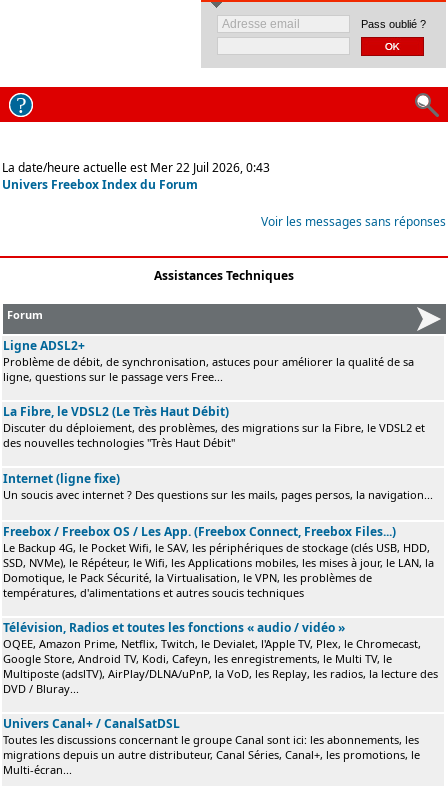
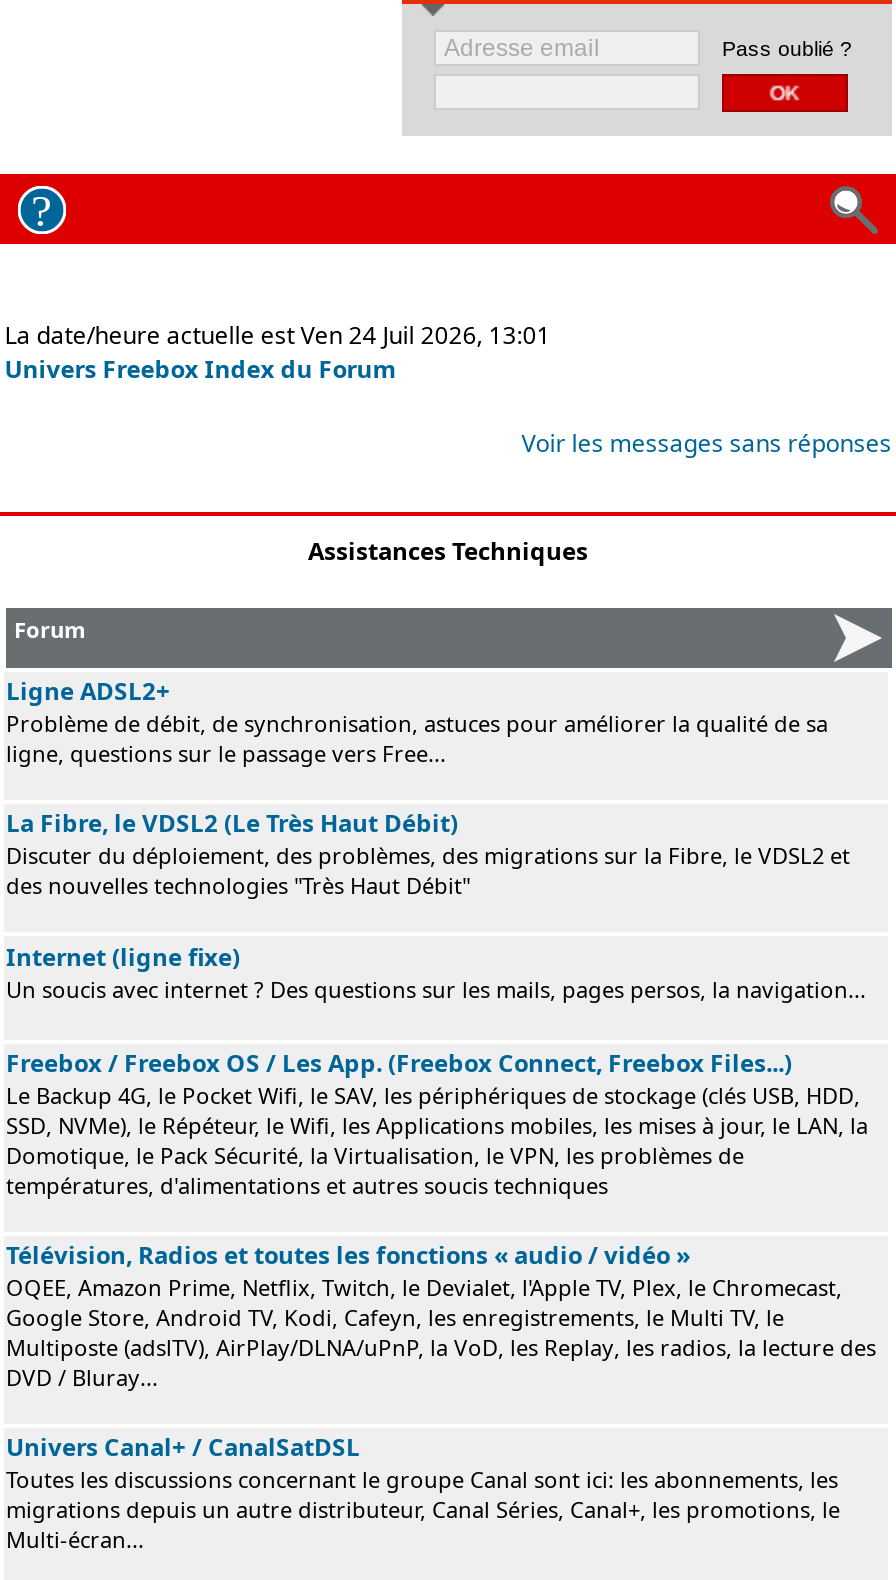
[2,159,270,176] La date/heure actuelle est Mer 22 Juil 2026, 0:43 -> [4,318,550,352] La date/heure actuelle est Ven 24 Juil 2026, 13:01

